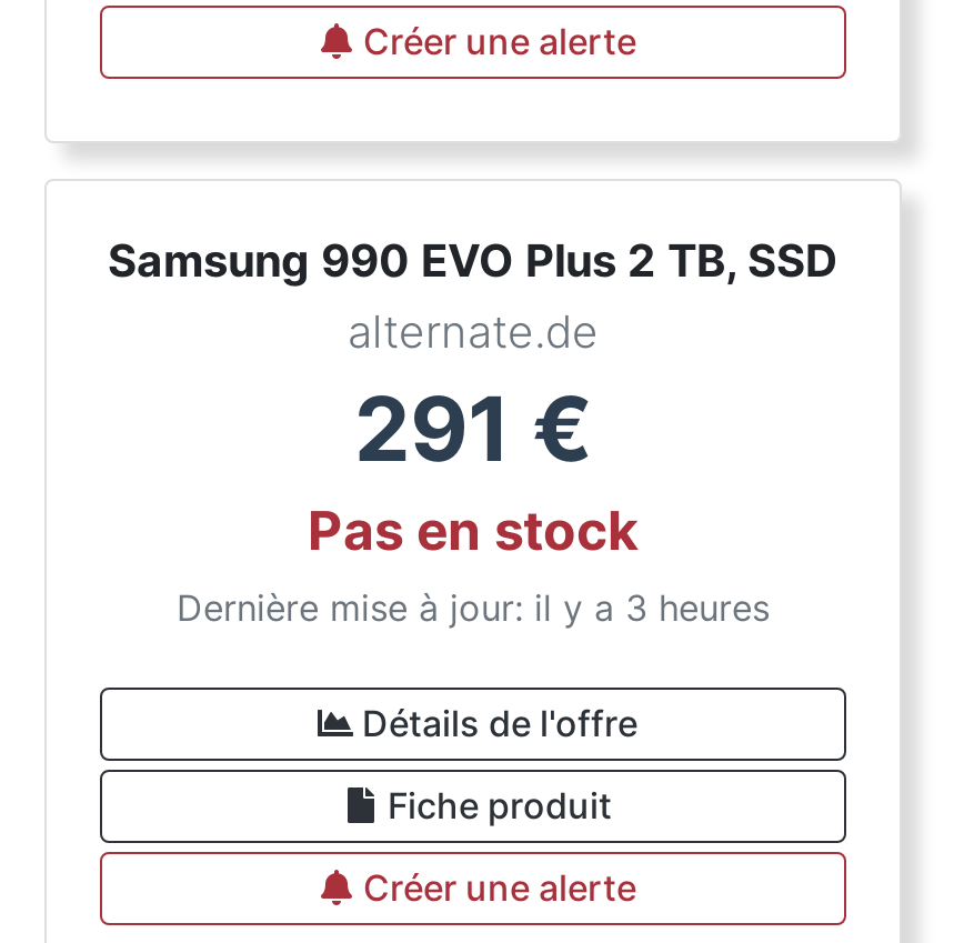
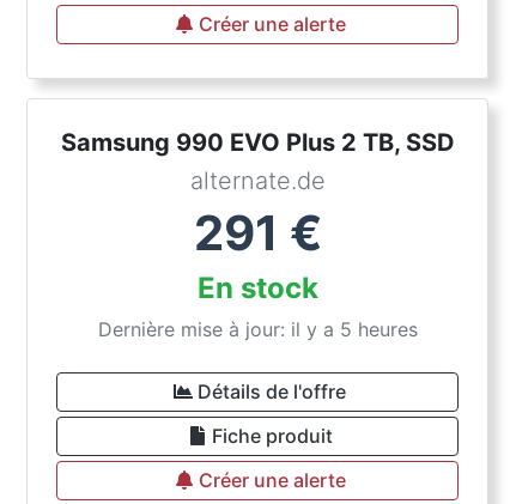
[177,499,770,630] Pas en stock | Dernière mise à jour: il y a 3 heures -> [98,271,417,341] En stock | Dernière mise à jour: il y a 5 heures

